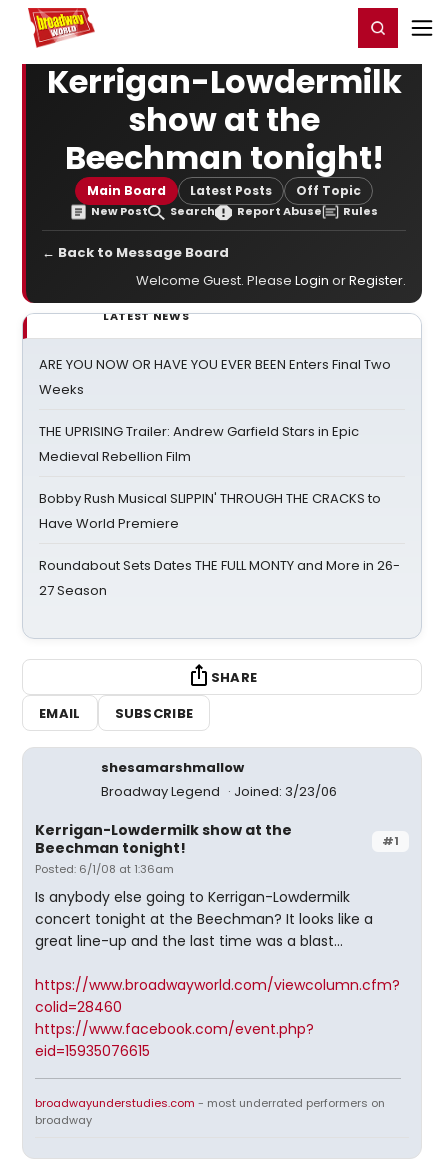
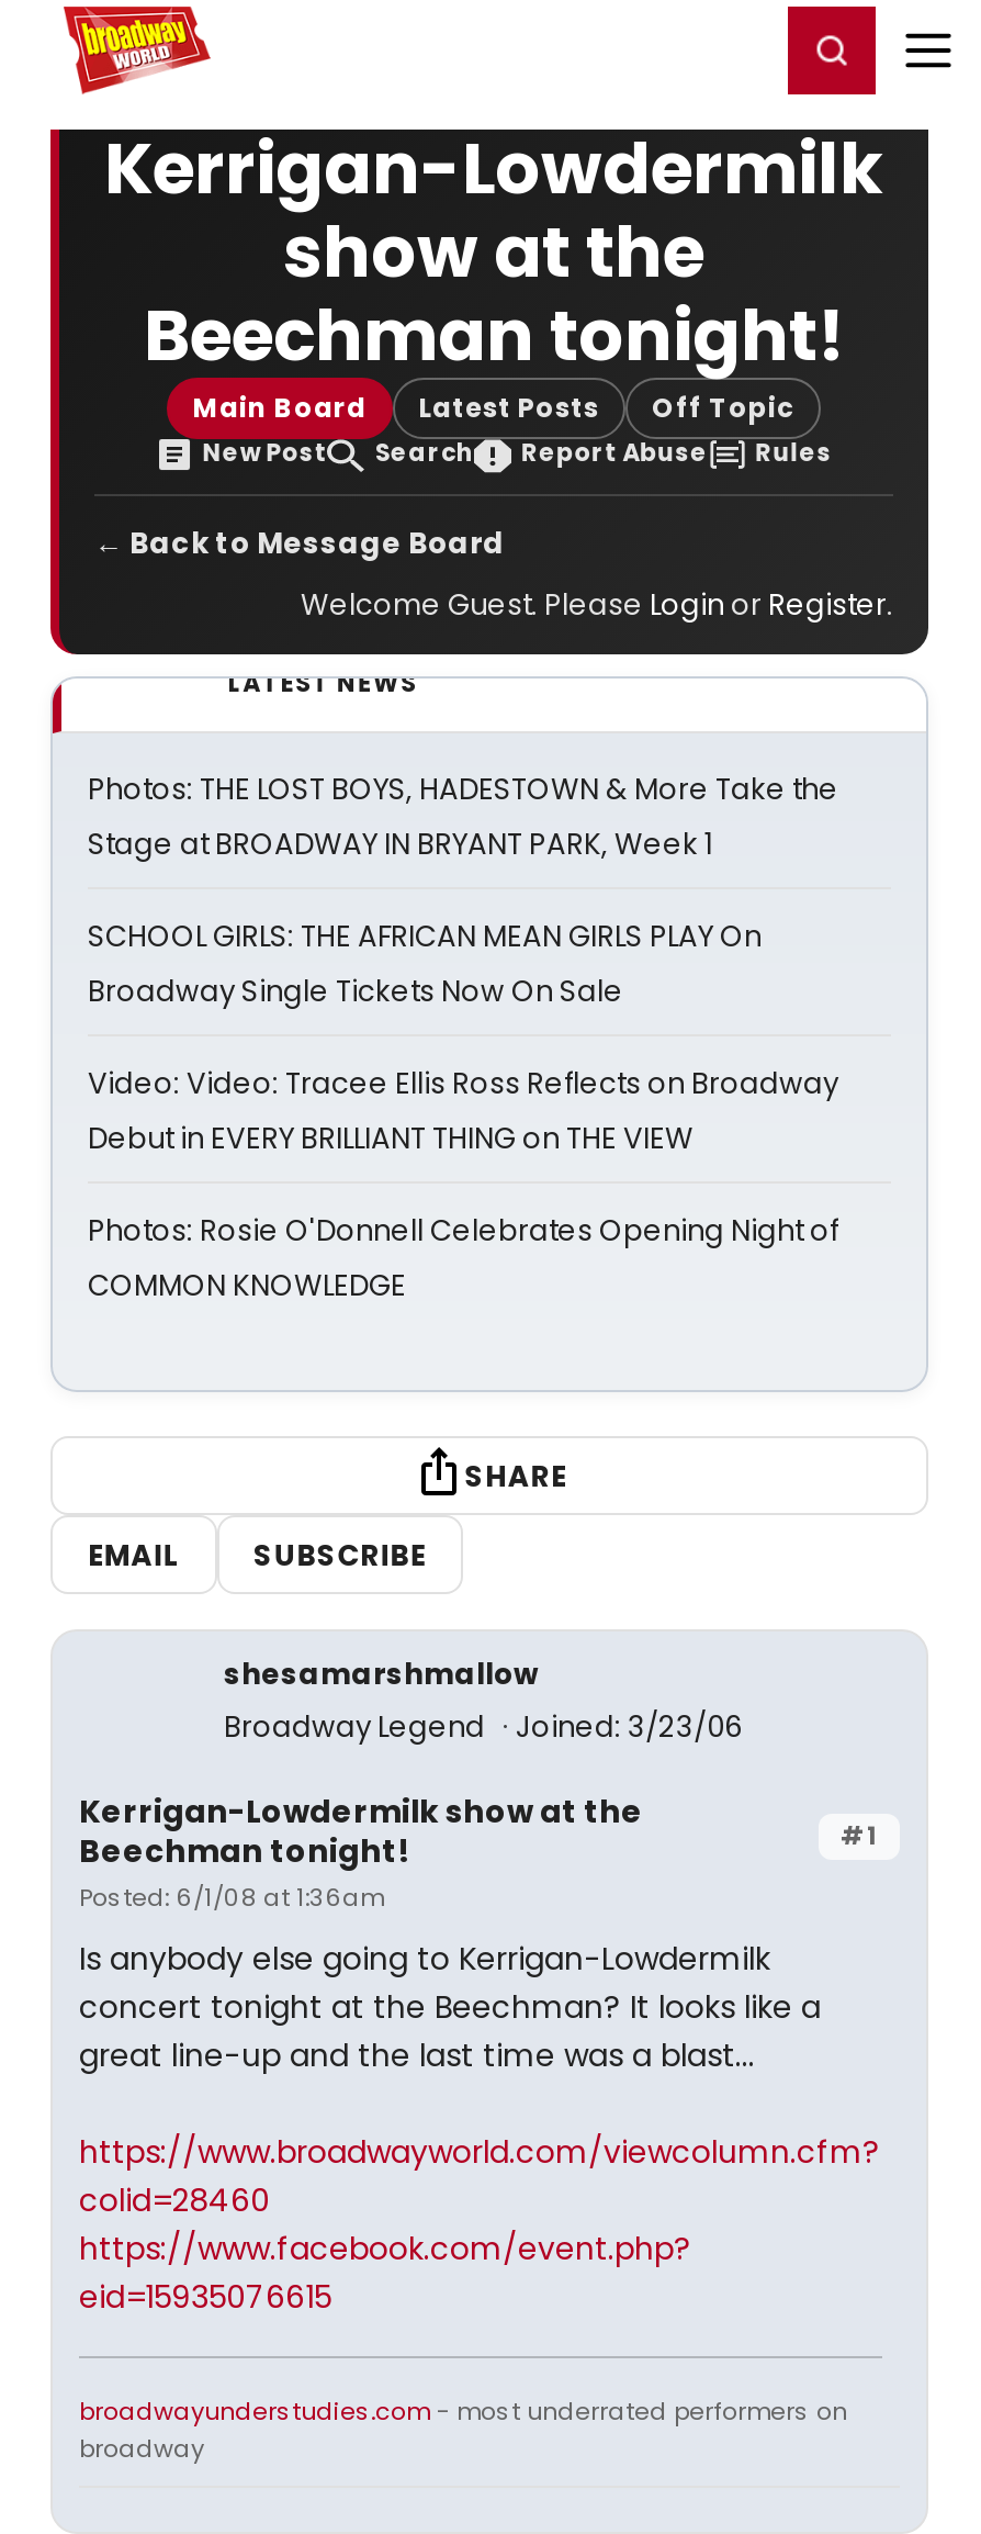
[39,355,391,399] ARE YOU NOW OR HAVE YOU EVER BEEN Enters Final Two | Weeks -> [88,769,838,865] Photos: THE LOST BOYS, HADESTOWN & More Take the | Stage at BROADWAY IN BRYANT PARK, Week 1
[39,422,359,466] THE UPRISING Trailer: Andrew Garfield Stars in Epic | Medieval Rebellion Film -> [88,916,762,1012] SCHOOL GIRLS: THE AFRICAN MEAN GIRLS PLAY On | Broadway Single Tickets Now On Sale
[39,489,381,533] Bobby Rush Musical SLIPPIN' THROUGH THE CRACKS to | Have World Premiere -> [88,1063,838,1159] Video: Video: Tracee Ellis Ross Reflects on Broadway | Debut in EVERY BRILLIANT THING on THE VIEW
[39,556,400,600] Roundabout Sets Dates THE FULL MONTY and More in 26- | 27 Season -> [88,1210,838,1307] Photos: Rosie O'Donnell Celebrates Opening Night of | COMMON KNOWLEDGE

